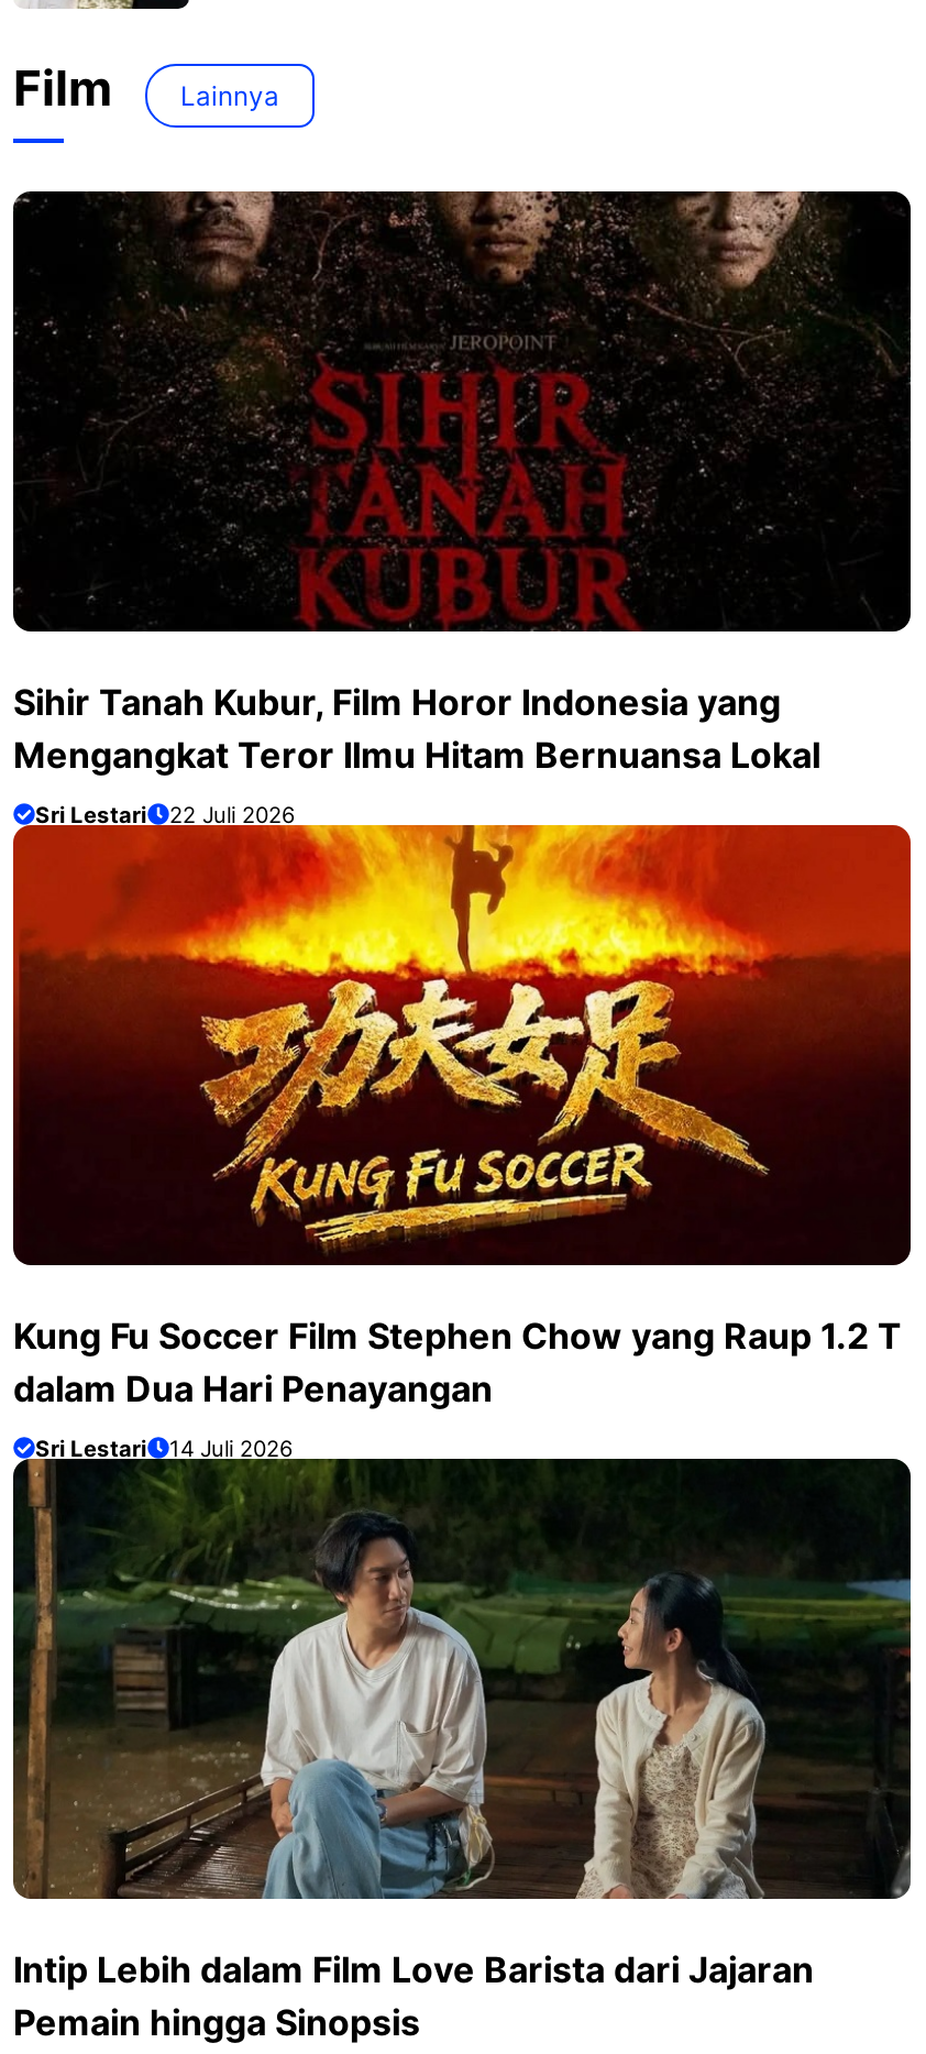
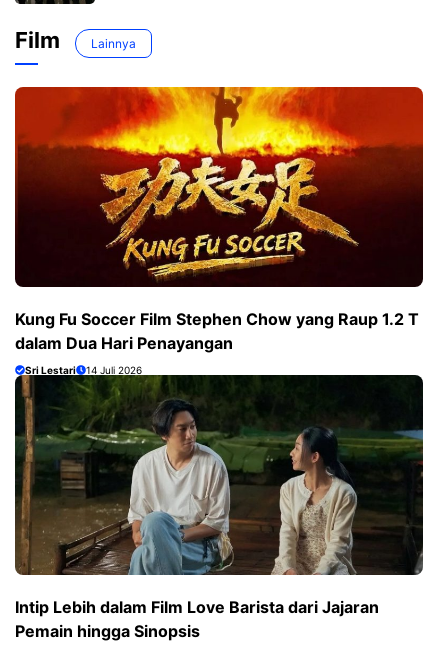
[13,189,913,827] [image] | Sihir Tanah Kubur, Film Horor Indonesia yang | Mengangkat Teror Ilmu Hitam Bernuansa Lokal | Sri Lestari | 22 Juli 2026 -> none

